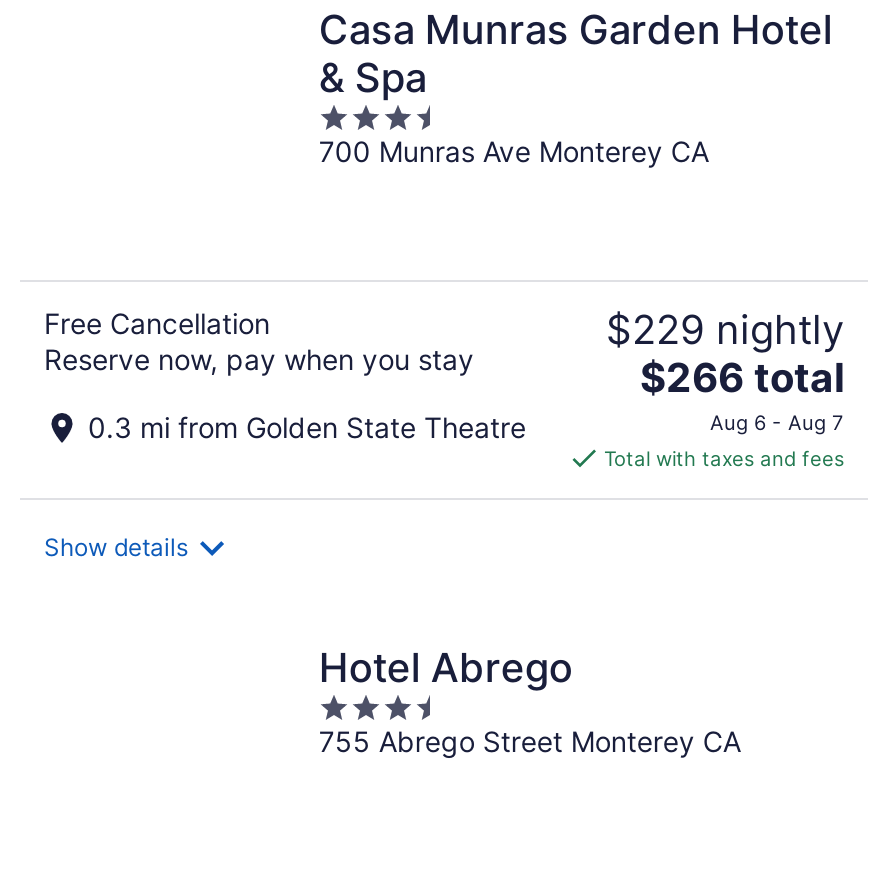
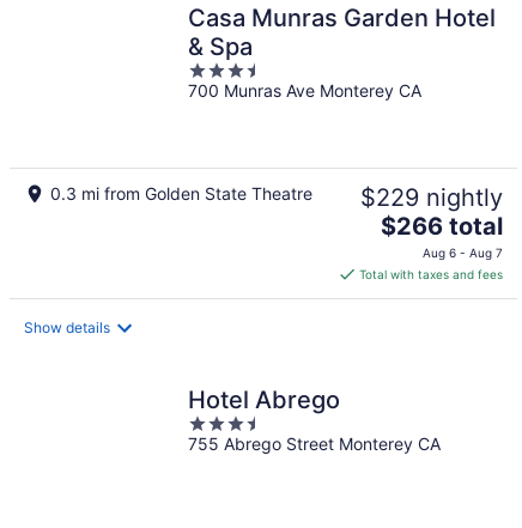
[44,307,474,377] Free Cancellation | Reserve now, pay when you stay -> none
moved [88,411,526,445] -> [50,184,312,204]: 0.3 mi from Golden State Theatre

